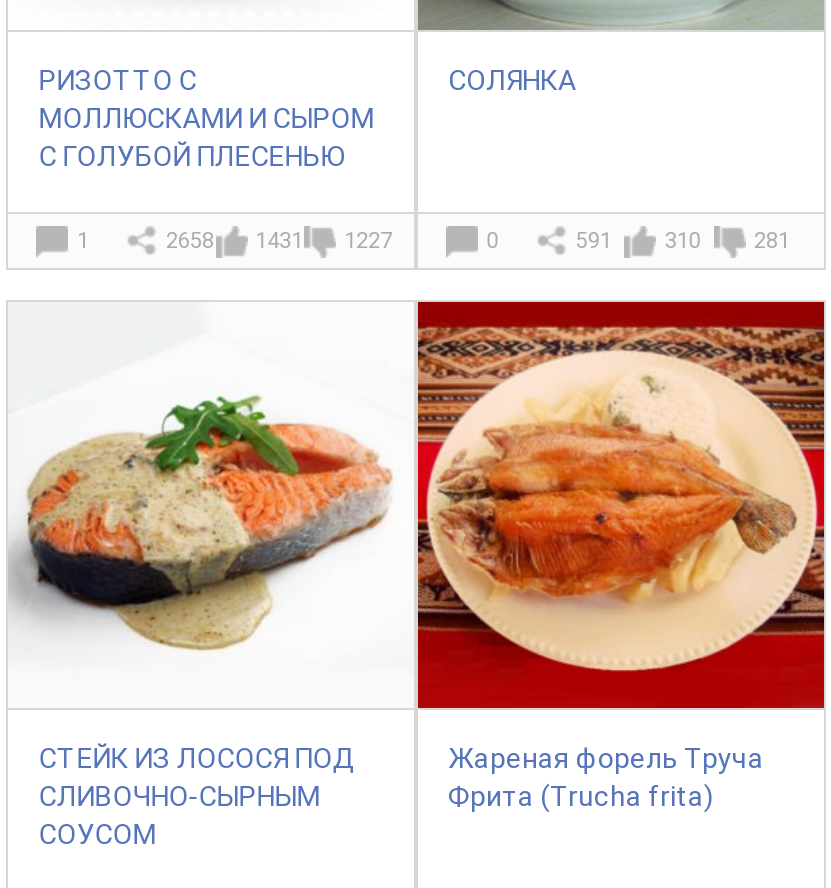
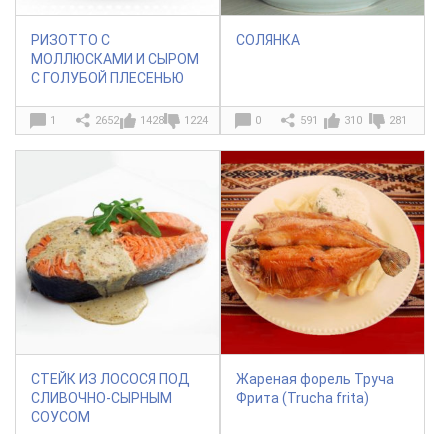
[166,227,214,253] 2658 -> [95,114,119,127] 2652
[255,227,303,253] 1431 -> [140,114,164,127] 1428
[344,227,392,253] 1227 -> [184,114,208,127] 1224

